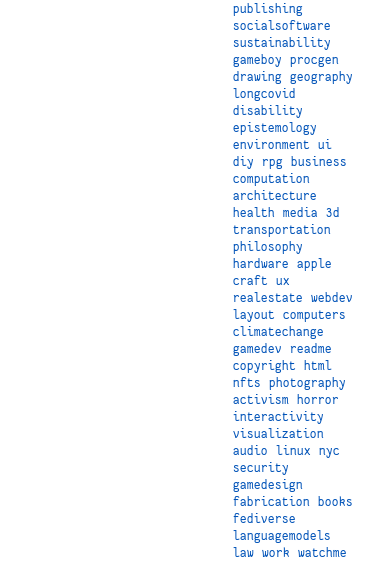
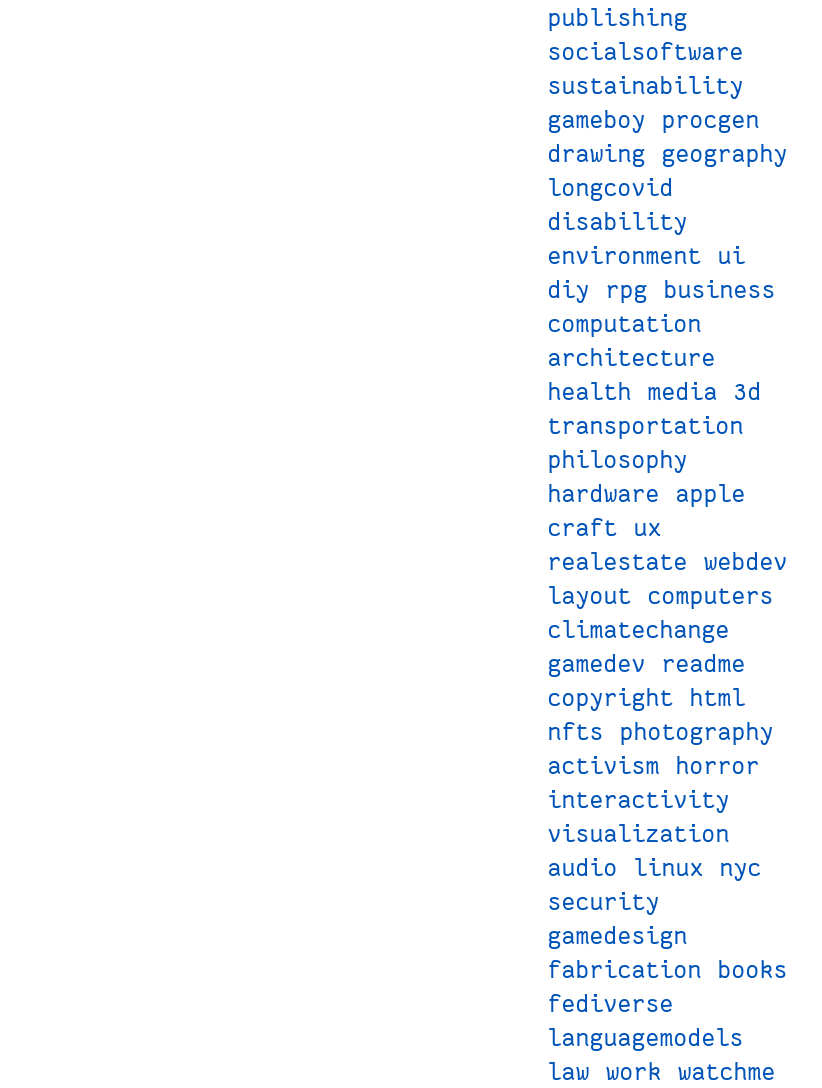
[233,122,317,134] epistemology -> none

